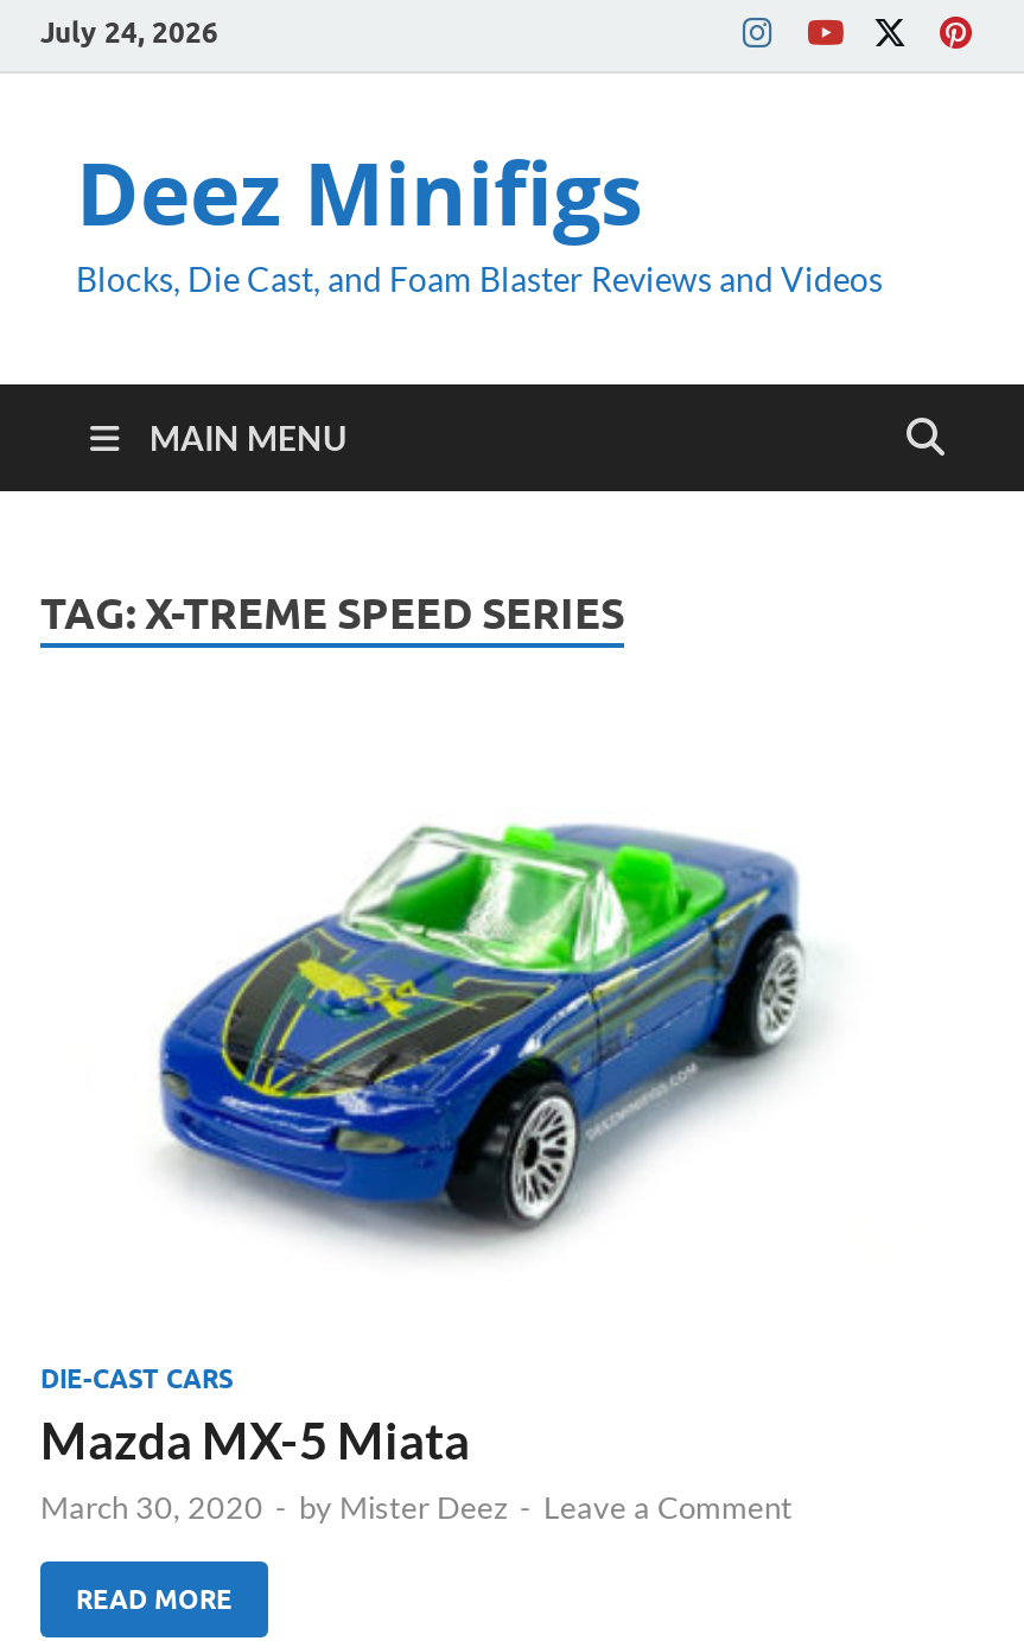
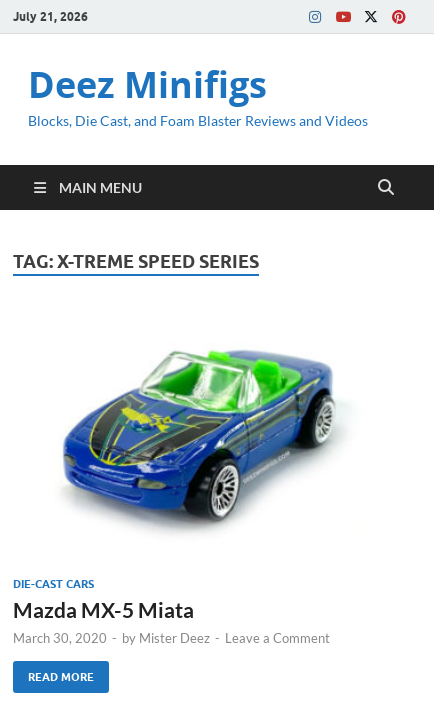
[40,13,218,49] July 24, 2026 -> [13,8,88,23] July 21, 2026

